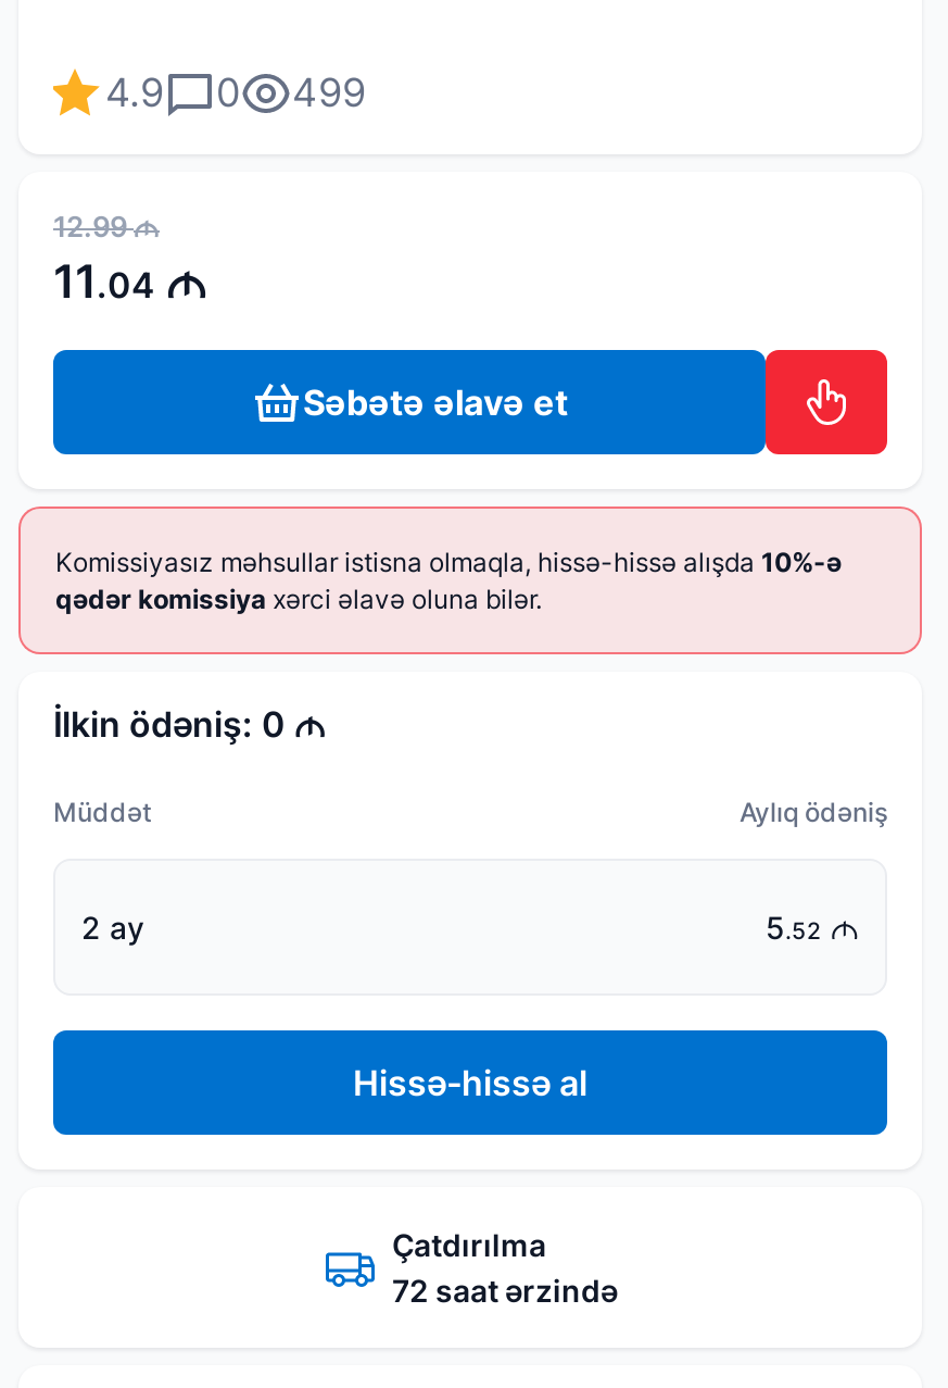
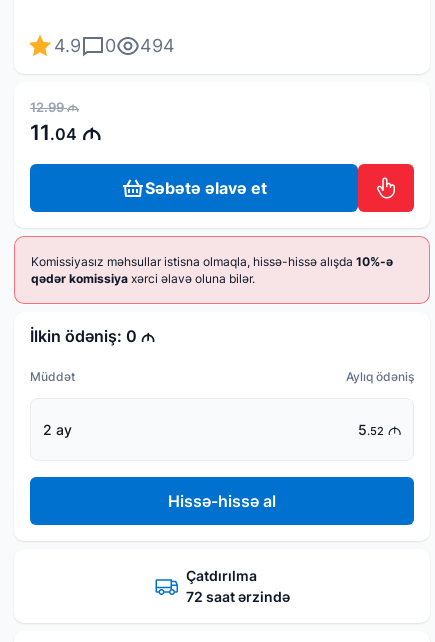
[105,70,366,115] 4.9 0 499 -> [54,35,175,56] 4.9 0 494

